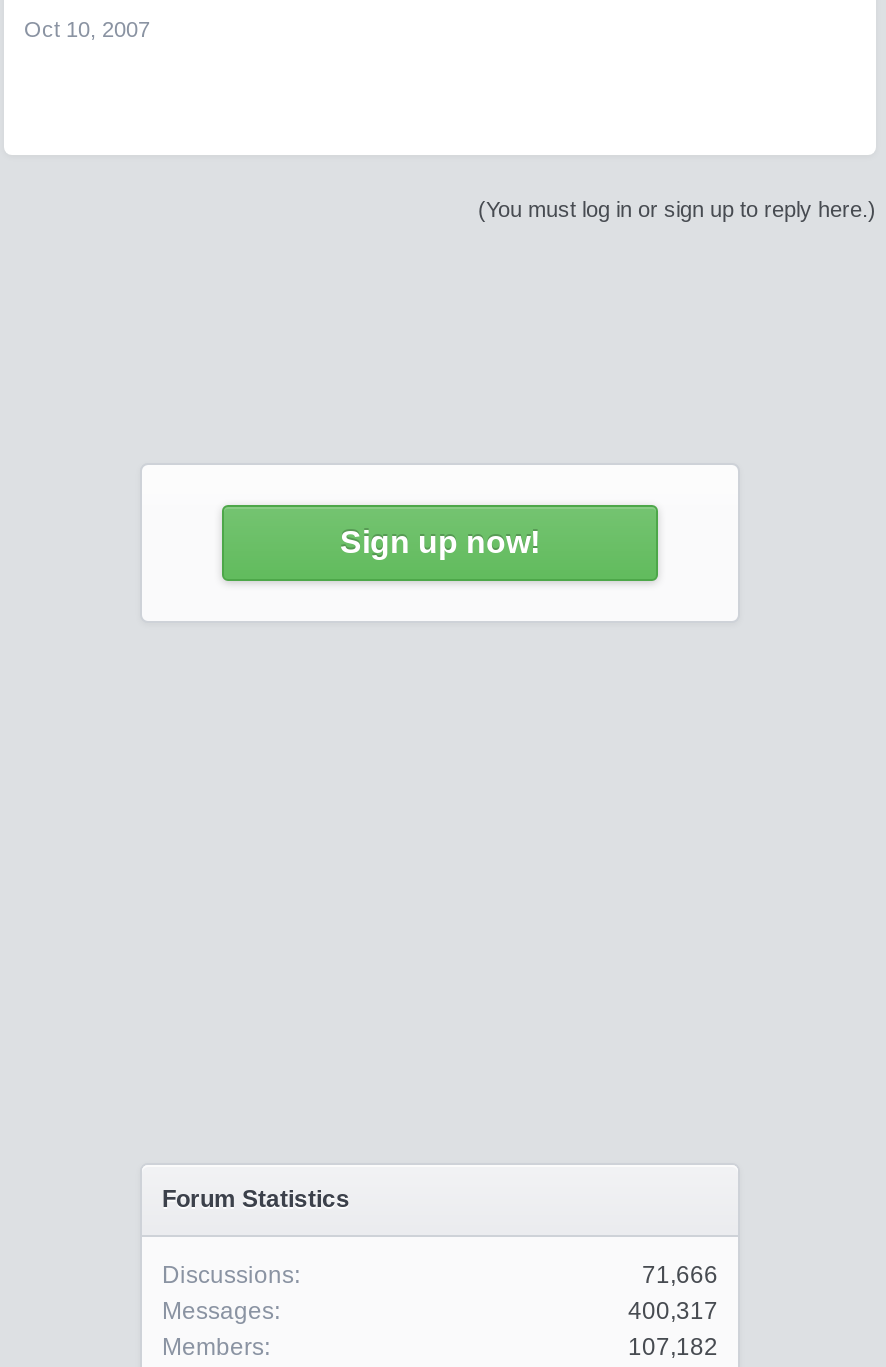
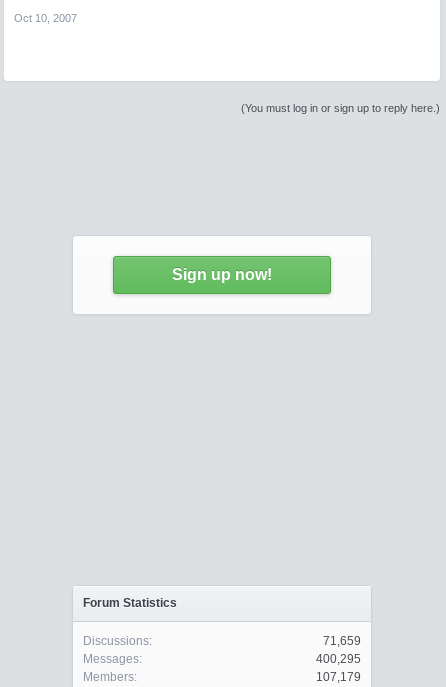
[642,1261,718,1289] 71,666 -> [323,634,361,648] 71,659
[628,1297,718,1325] 400,317 -> [316,652,361,666] 400,295
[628,1333,718,1361] 107,182 -> [316,670,361,684] 107,179

